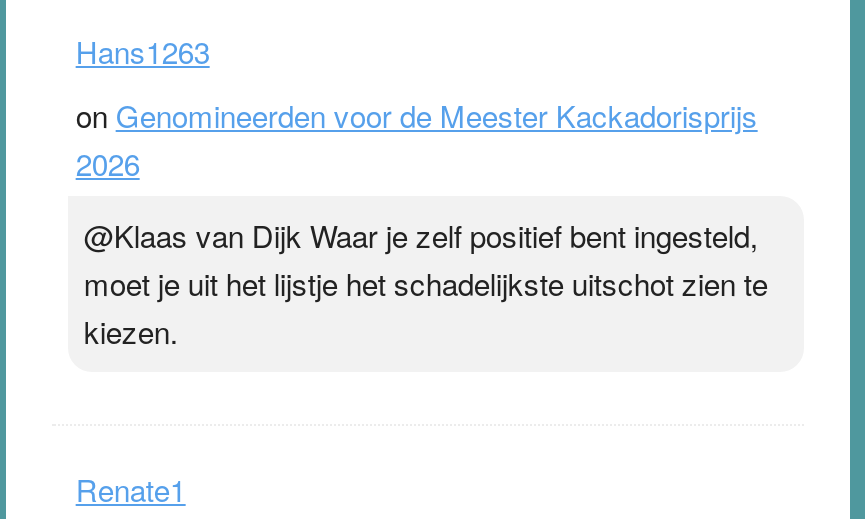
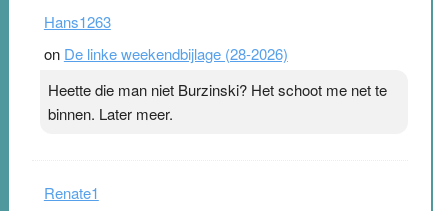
[76,94,758,184] on Genomineerden voor de Meester Kackadorisprijs | 2026 -> [44,43,288,64] on De linke weekendbijlage (28-2026)
[84,214,768,352] @Klaas van Dijk Waar je zelf positief bent ingesteld, | moet je uit het lijstje het schadelijkste uitschot zien te | kiezen. -> [48,79,387,124] Heette die man niet Burzinski? Het schoot me net te | binnen. Later meer.

